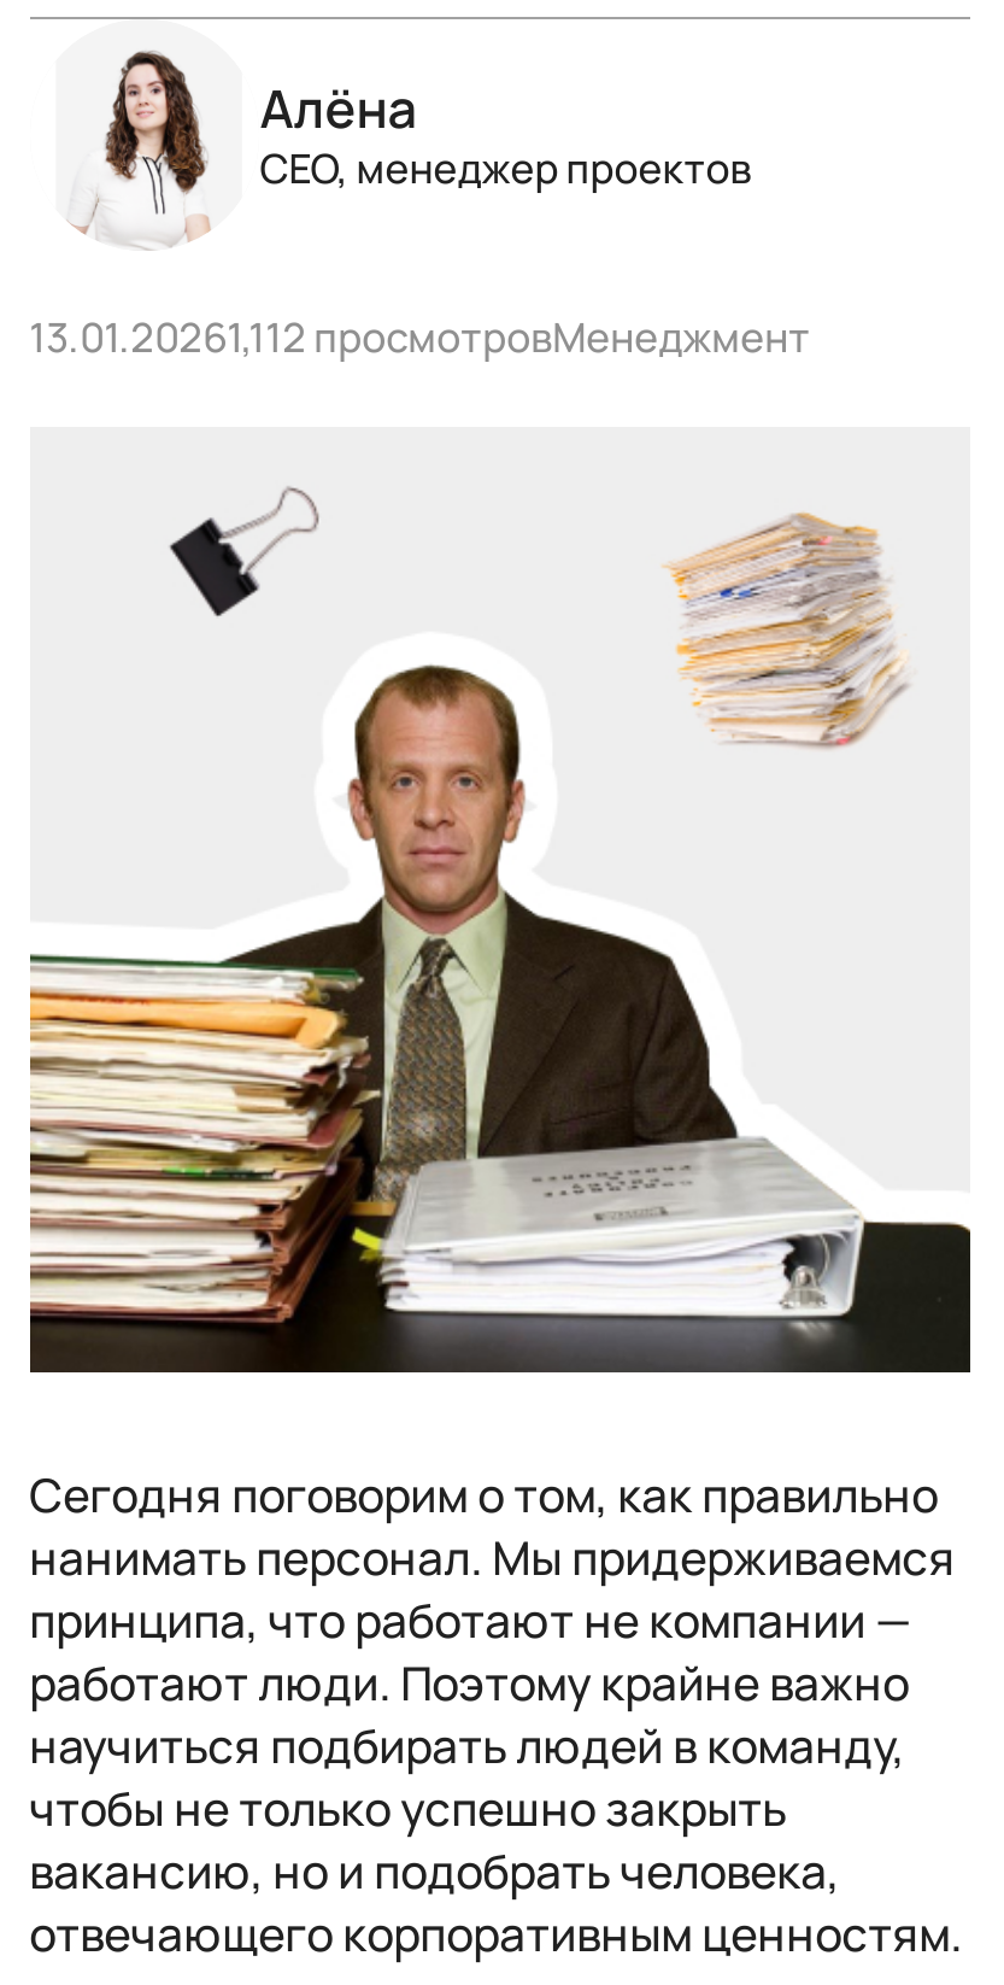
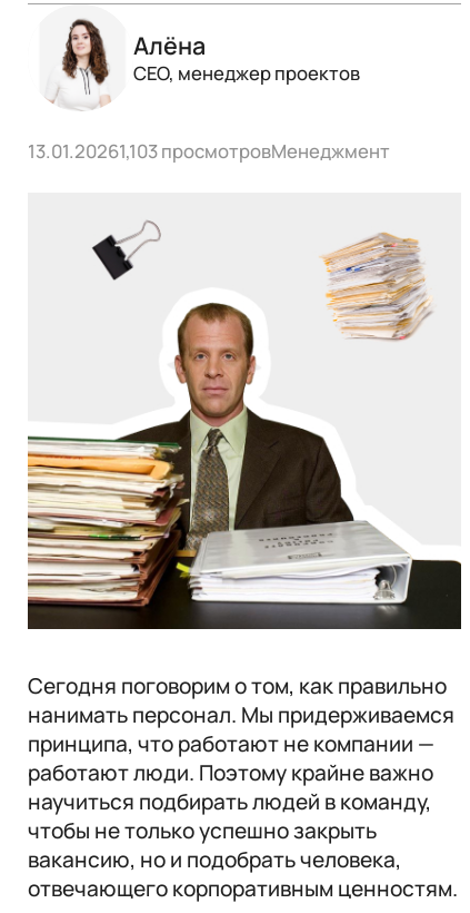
[29,309,810,365] 13.01.20261,112 просмотровМенеджмент -> [27,138,390,164] 13.01.20261,103 просмотровМенеджмент

